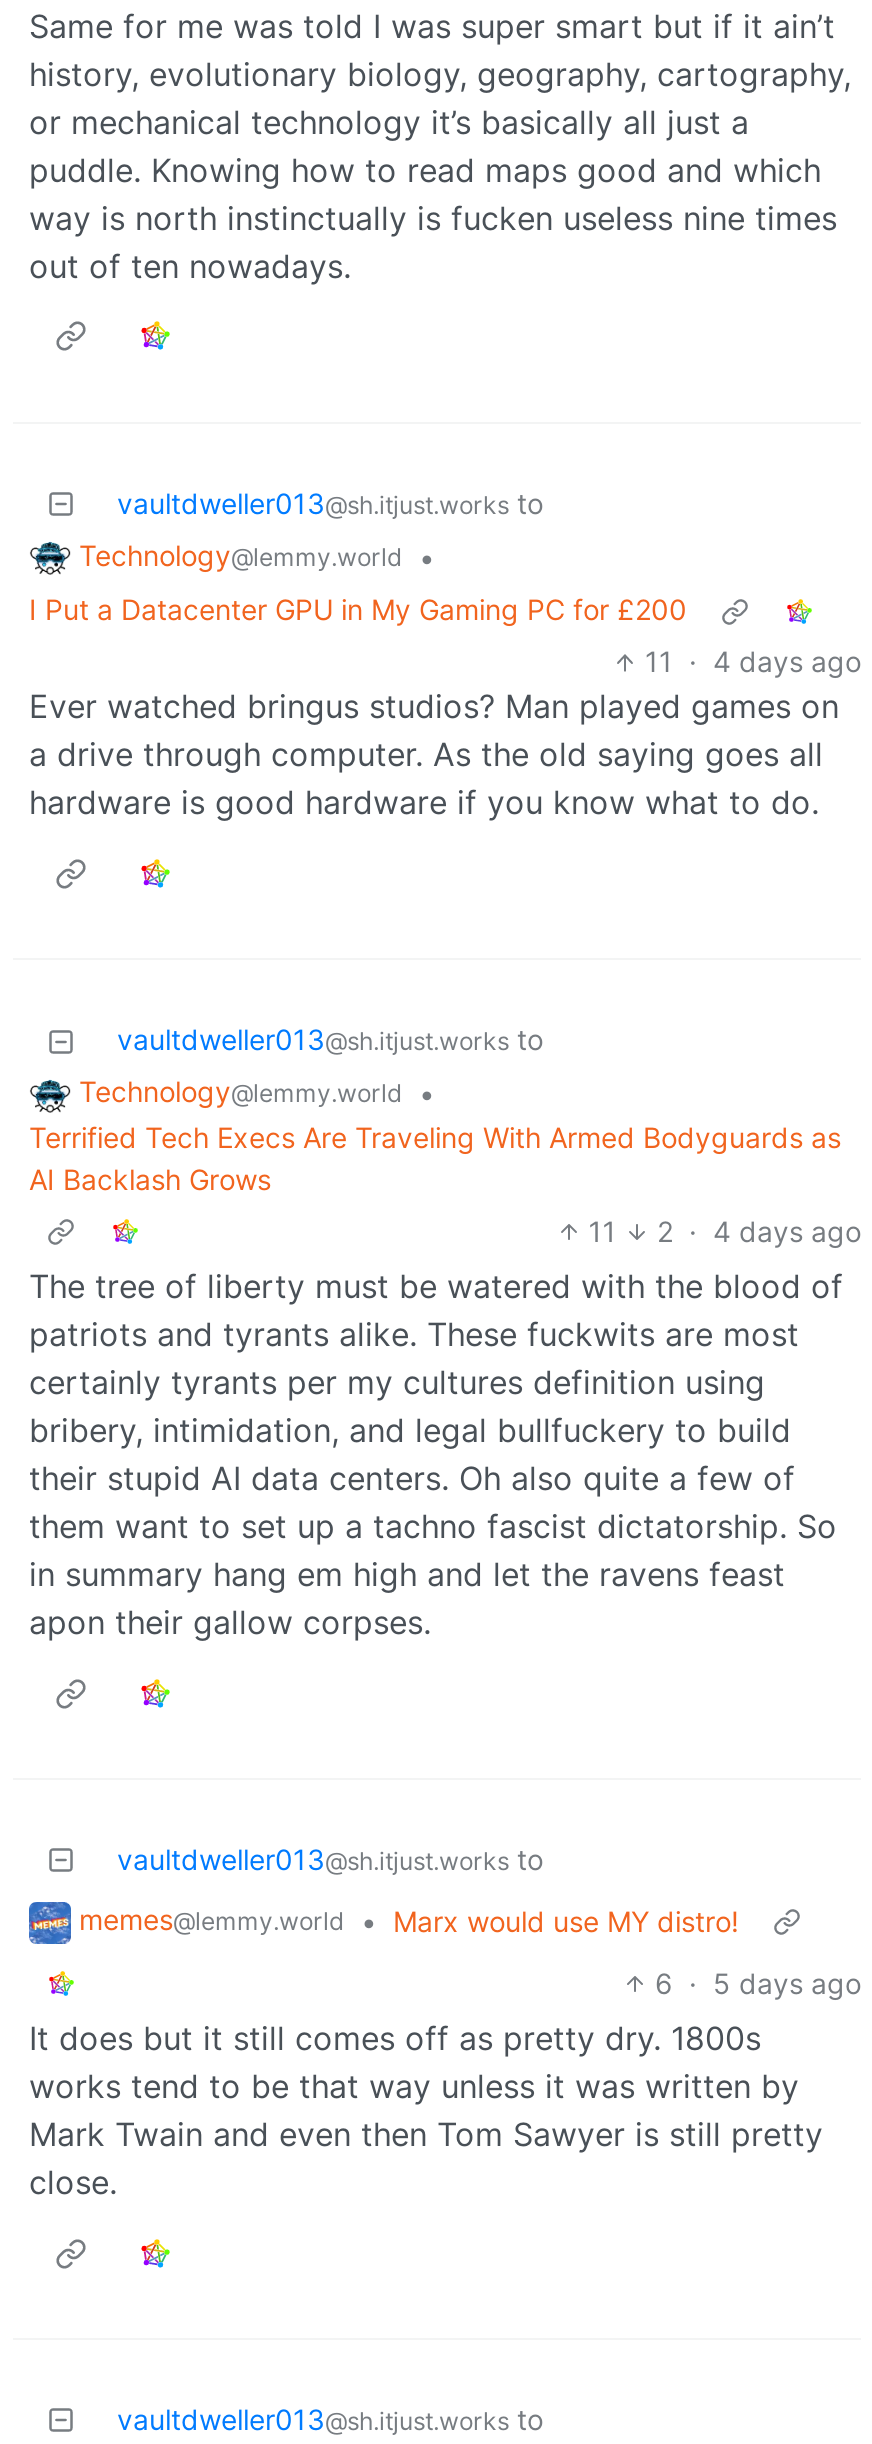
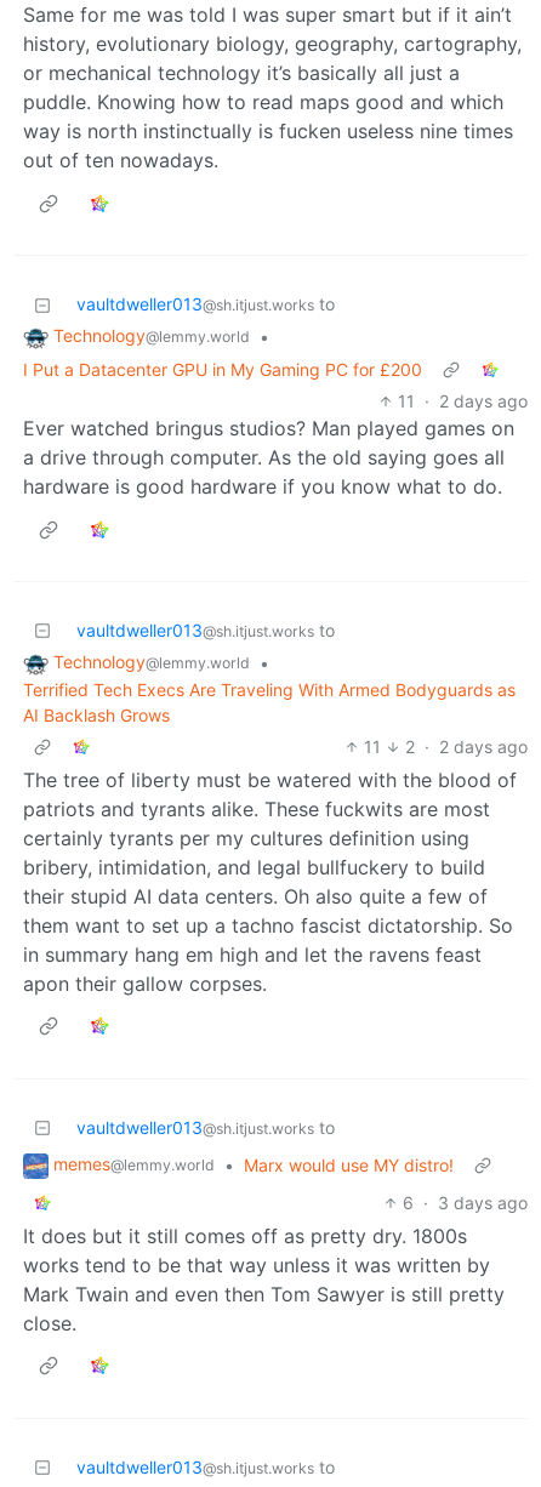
[645,644,861,678] 11 · 4 days ago -> [398,391,528,411] 11 · 2 days ago
[589,1214,861,1248] 11 2 · 4 days ago -> [364,736,528,757] 11 2 · 2 days ago
[655,1966,861,2000] 6 · 5 days ago -> [403,1192,528,1213] 6 · 3 days ago

